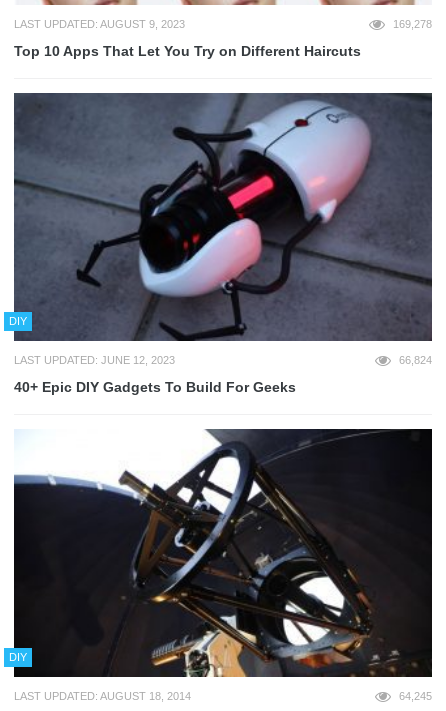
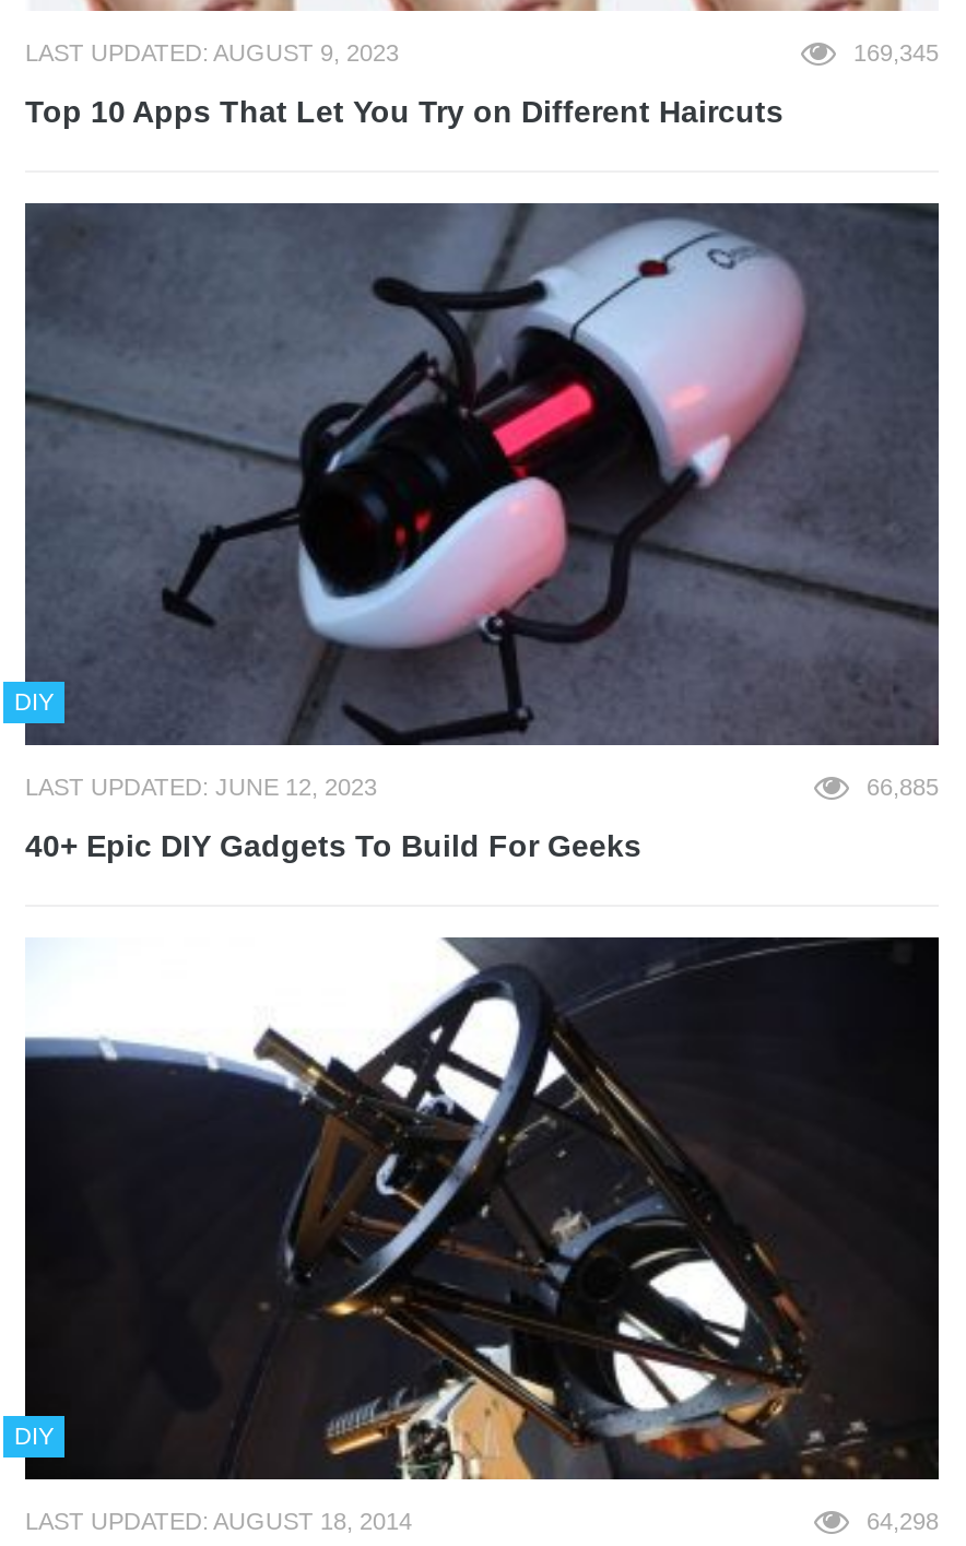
[390,18,432,30] 169,278 -> [847,39,939,66] 169,345
[396,354,432,366] 66,824 -> [860,774,939,800] 66,885
[396,690,432,702] 64,245 -> [860,1508,939,1535] 64,298

